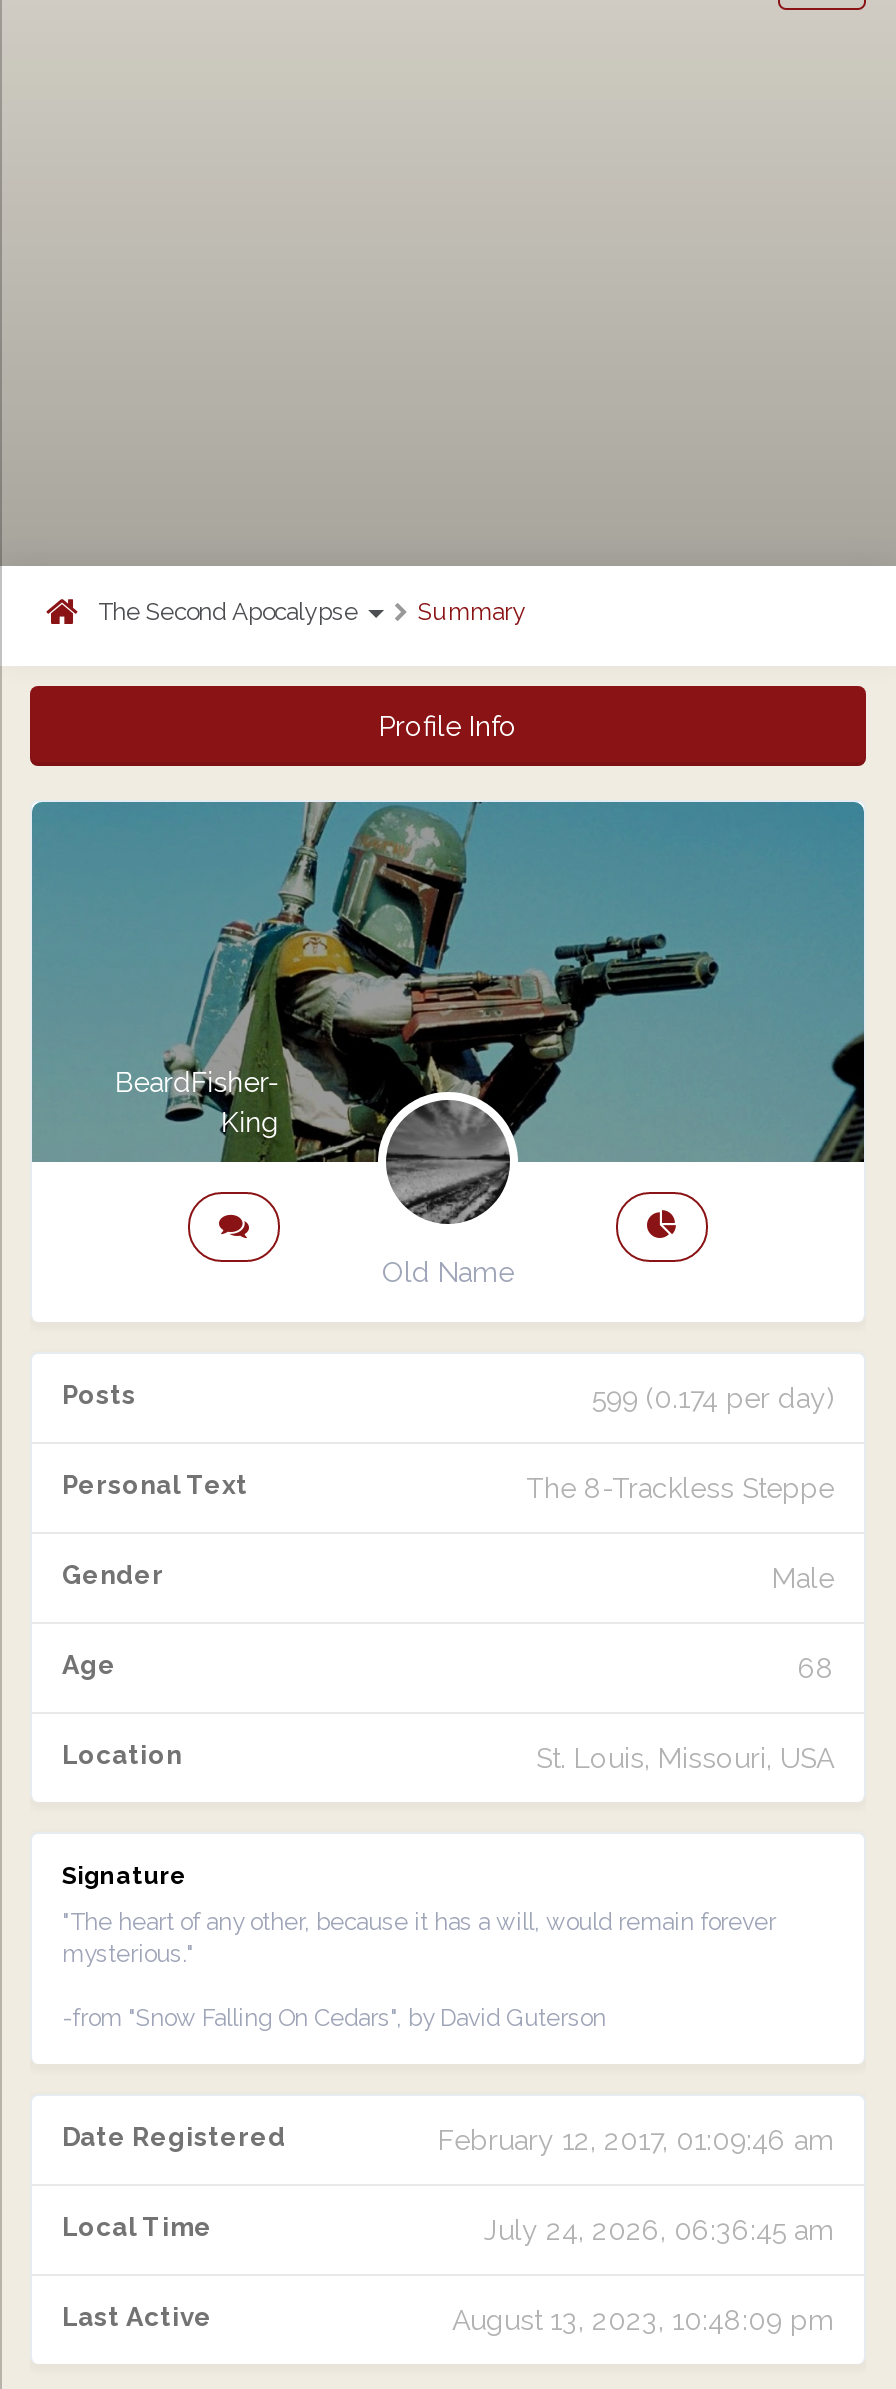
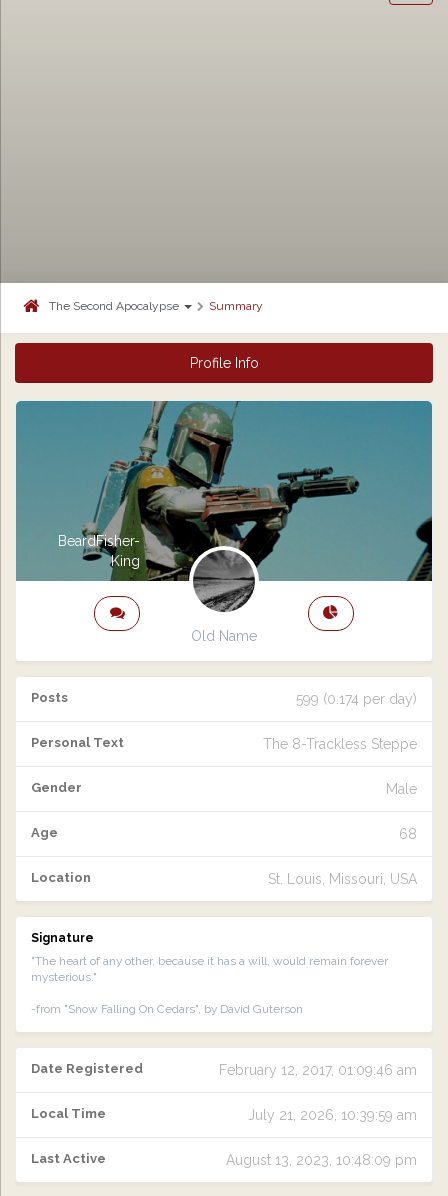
[484,2214,834,2246] July 24, 2026, 06:36:45 am -> [248,1107,417,1123] July 21, 2026, 10:39:59 am

